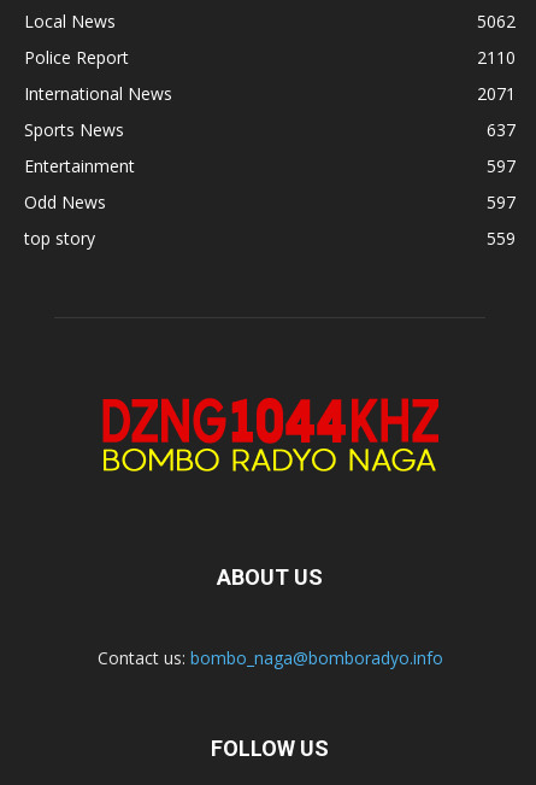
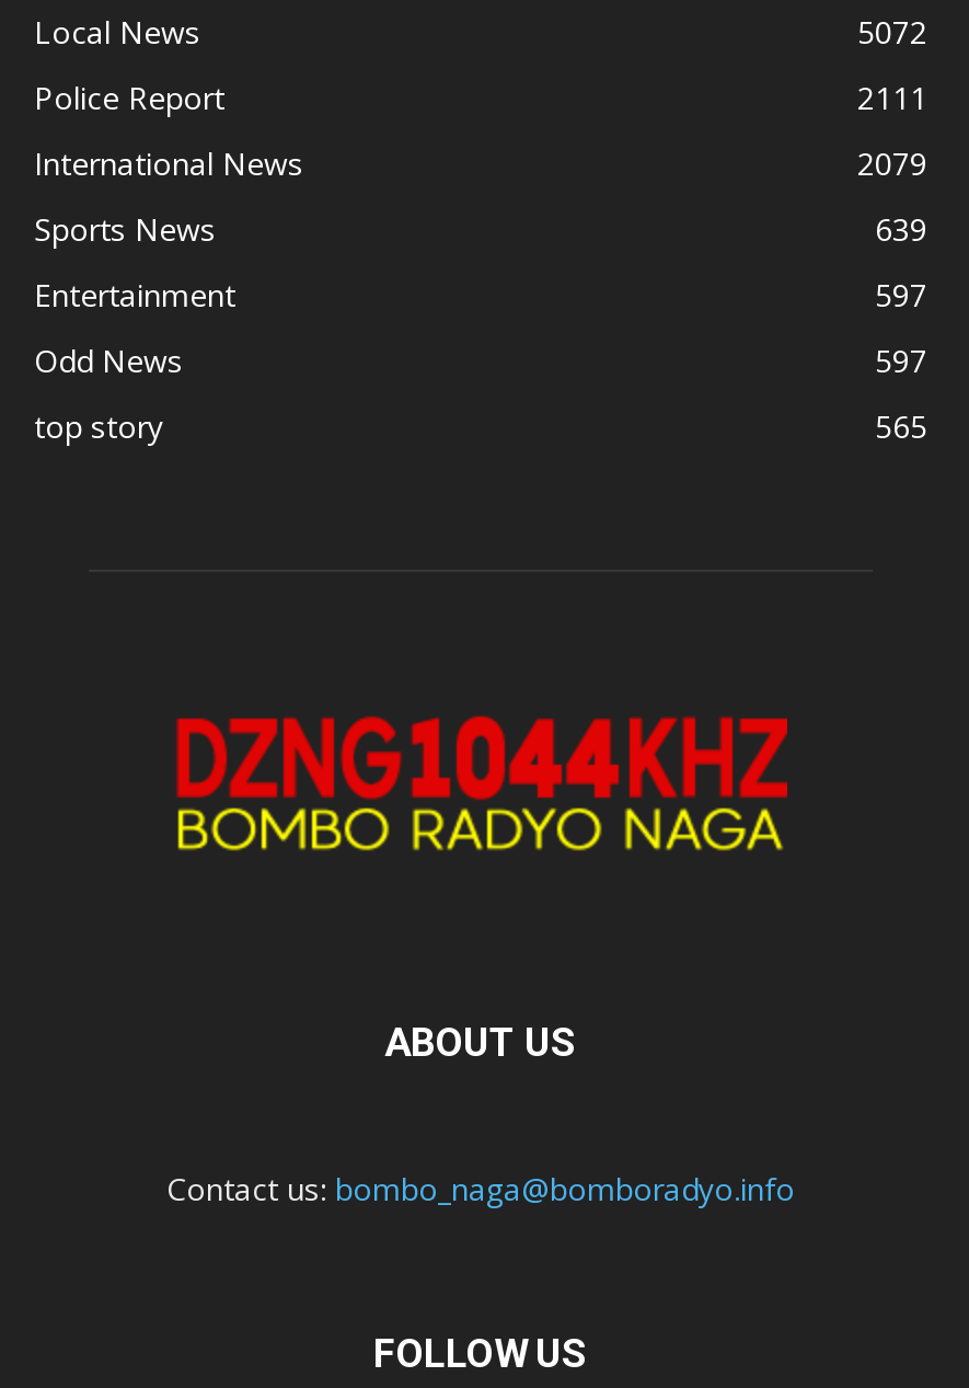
[477,10,516,33] 5062 -> [857,11,927,53] 5072
[477,46,516,69] 2110 -> [857,77,927,119] 2111
[477,82,516,105] 2071 -> [857,143,927,184] 2079
[487,118,516,141] 637 -> [875,208,927,250] 639
[487,227,516,250] 559 -> [875,406,927,447] 565

